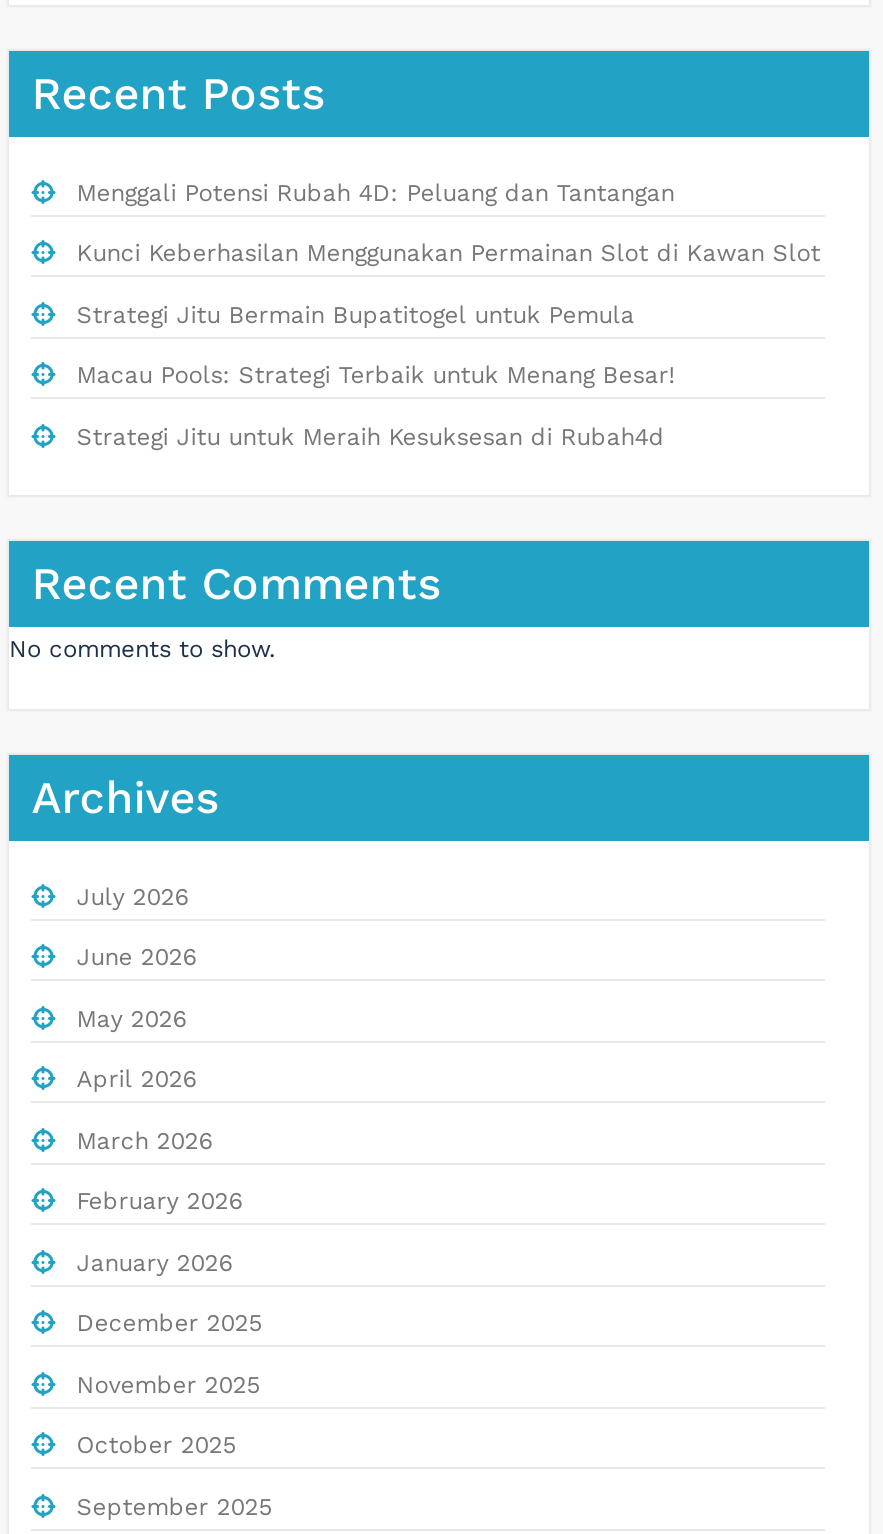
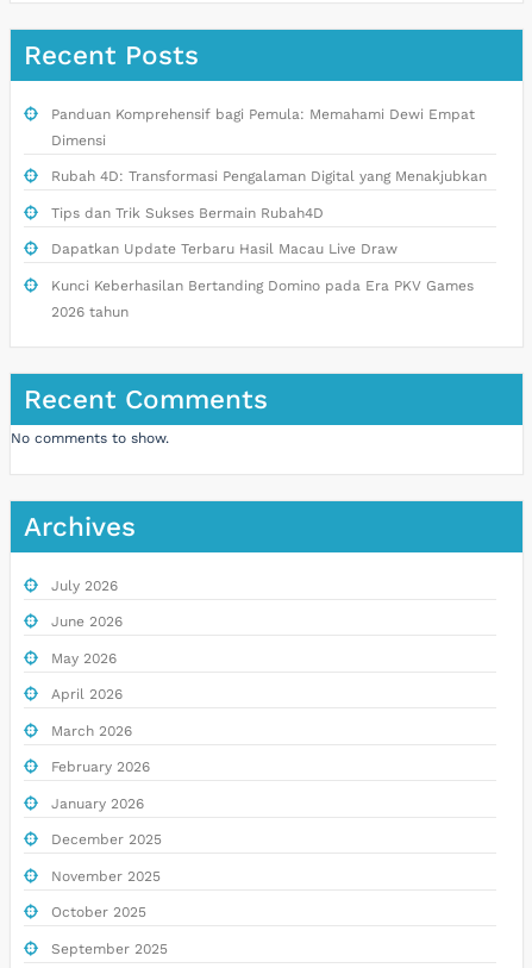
[77,178,821,450] Menggali Potensi Rubah 4D: Peluang dan Tantangan | Kunci Keberhasilan Menggunakan Permainan Slot di Kawan Slot | Strategi Jitu Bermain Bupatitogel untuk Pemula | Macau Pools: Strategi Terbaik untuk Menang Besar! | Strategi Jitu untuk Meraih Kesuksesan di Rubah4d -> [51,105,487,320] Panduan Komprehensif bagi Pemula: Memahami Dewi Empat | Dimensi | Rubah 4D: Transformasi Pengalaman Digital yang Menakjubkan | Tips dan Trik Sukses Bermain Rubah4D | Dapatkan Update Terbaru Hasil Macau Live Draw | Kunci Keberhasilan Bertanding Domino pada Era PKV Games | 2026 tahun

